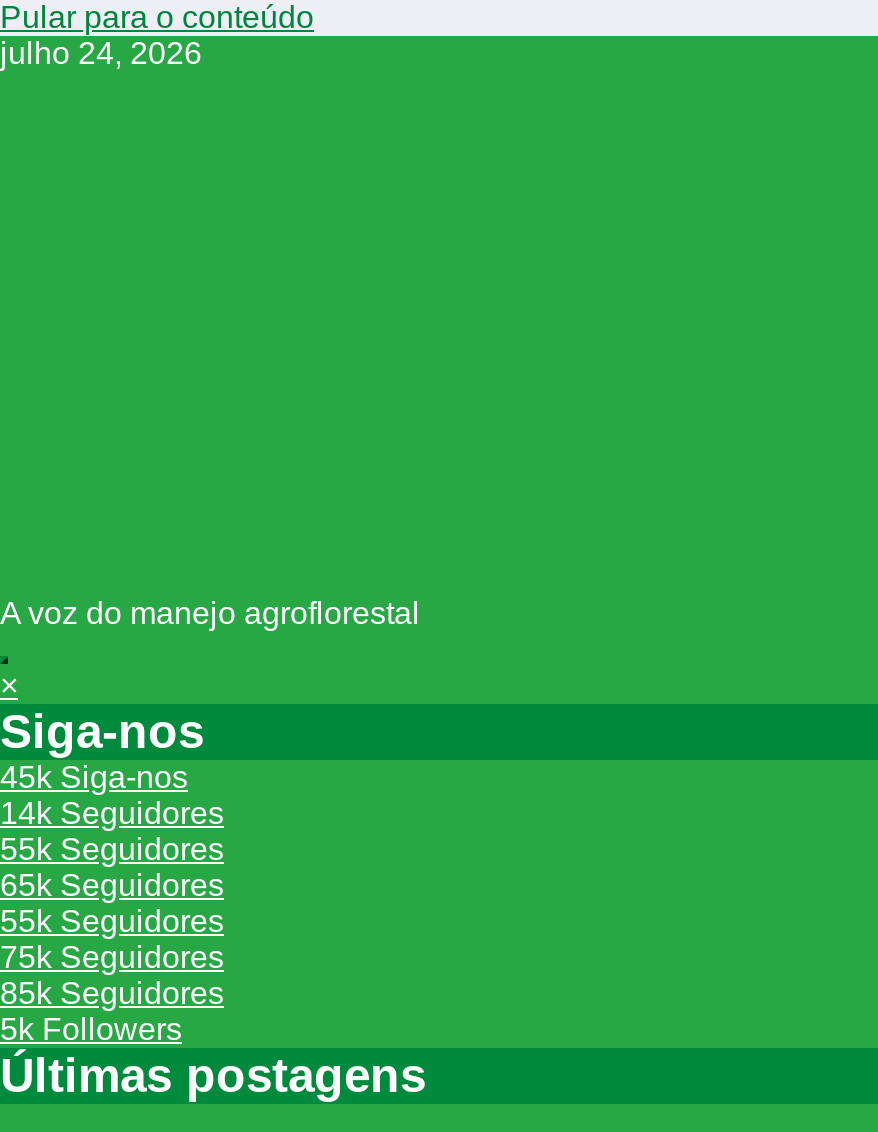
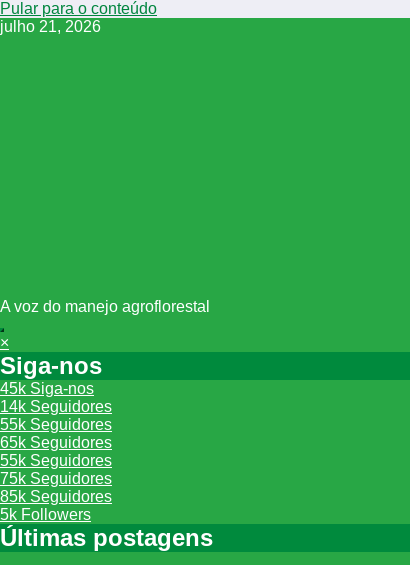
[0,36,202,70] julho 24, 2026 -> [0,18,101,35] julho 21, 2026

